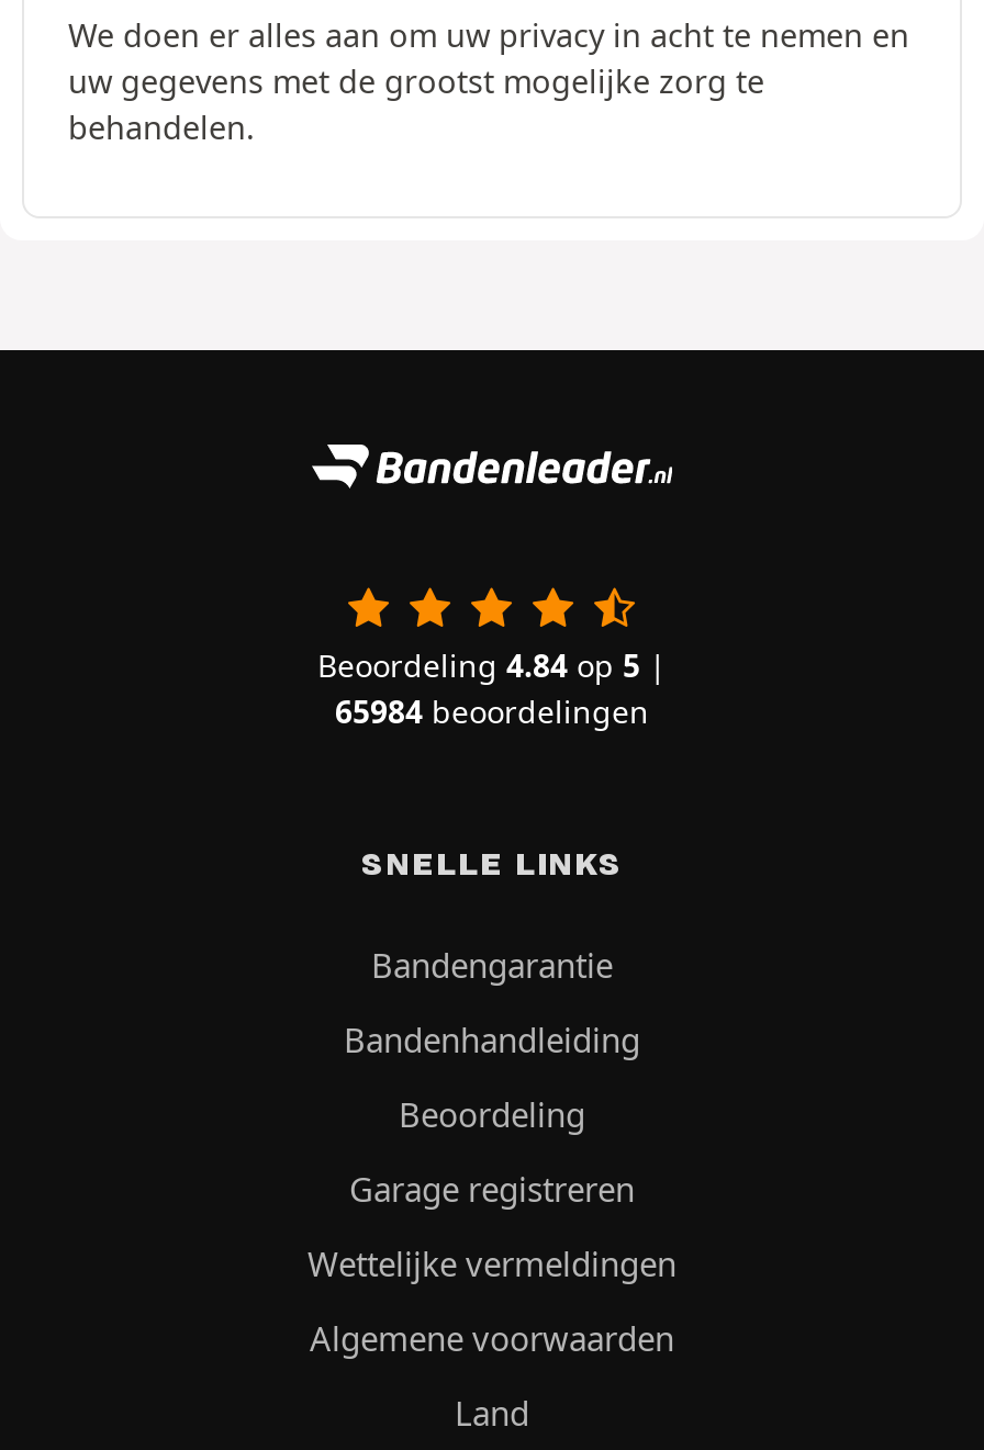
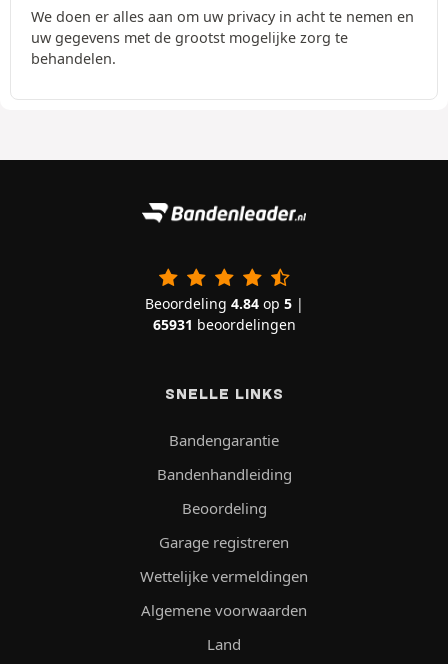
[335,690,649,732] 65984 beoordelingen -> [152,315,295,334] 65931 beoordelingen

